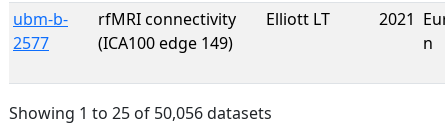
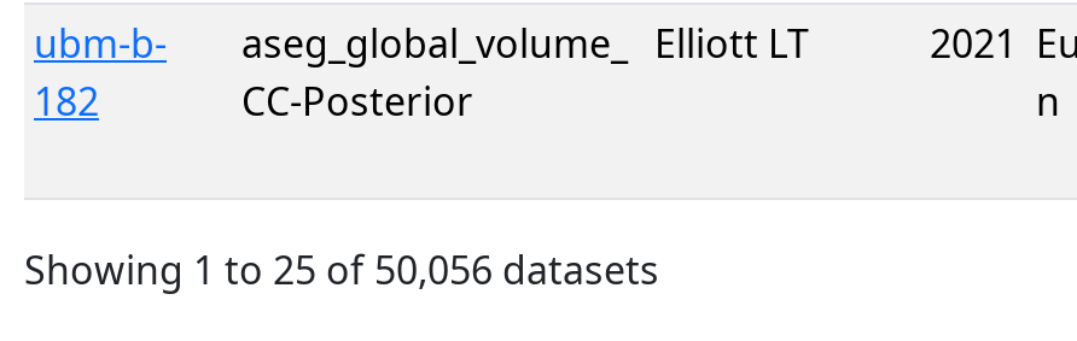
[98,8,236,54] rfMRI connectivity | (ICA100 edge 149) -> [241,17,628,128] aseg_global_volume_ | CC-Posterior
[13,32,49,54] 2577 -> [34,75,99,128] 182

